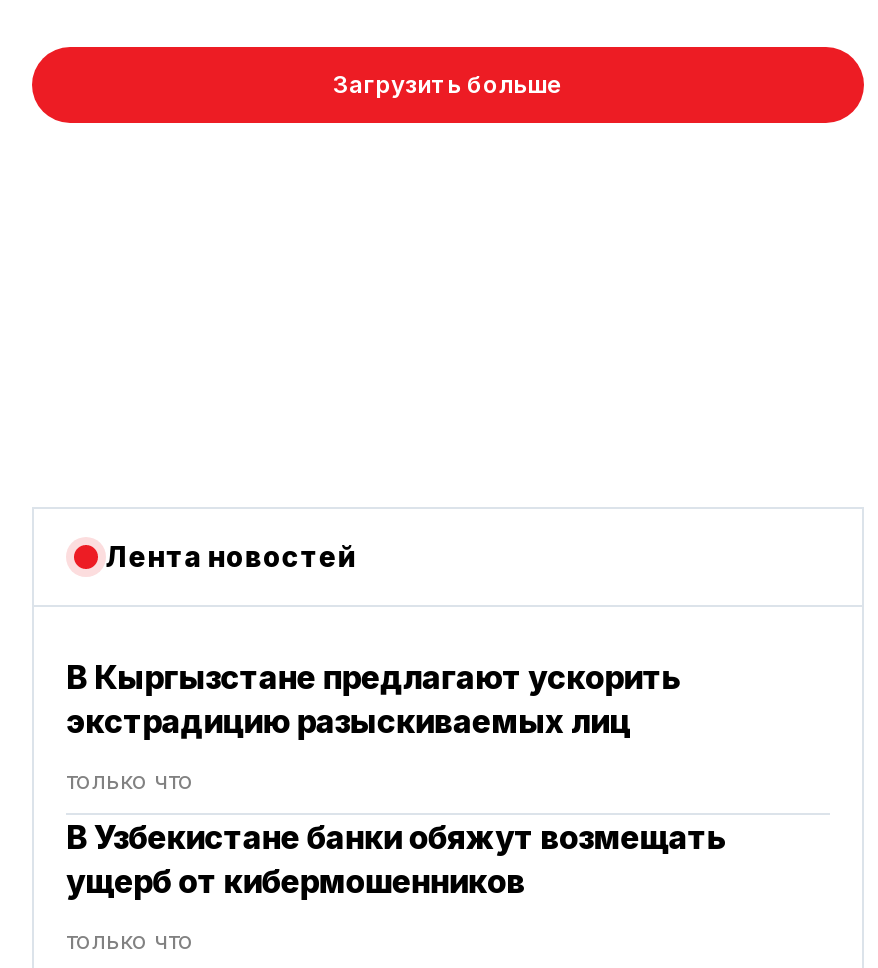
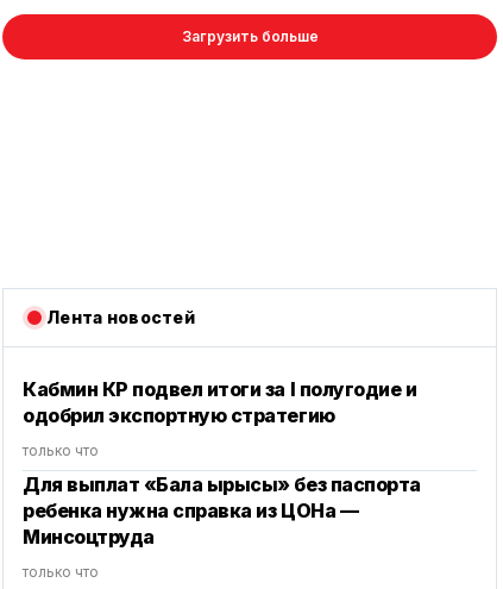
[66,657,680,741] В Кыргызстане предлагают ускорить | экстрадицию разыскиваемых лиц -> [23,377,417,427] Кабмин КР подвел итоги за I полугодие и | одобрил экспортную стратегию
[66,817,725,901] В Узбекистане банки обяжут возмещать | ущерб от кибермошенников -> [23,473,421,549] Для выплат «Бала ырысы» без паспорта | ребенка нужна справка из ЦОНа — | Минсоцтруда

